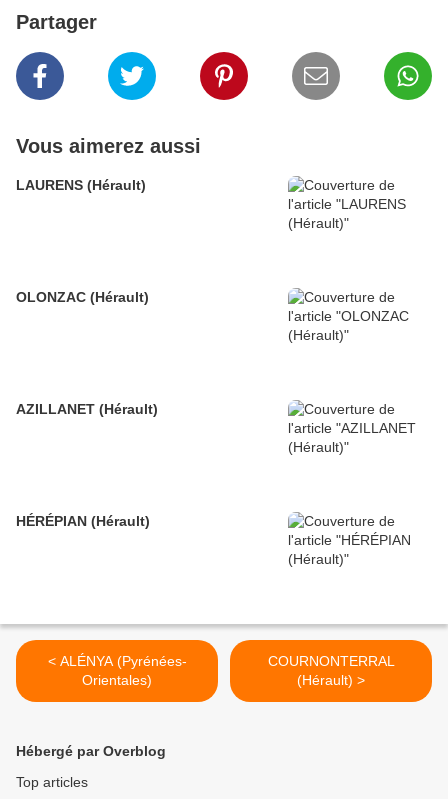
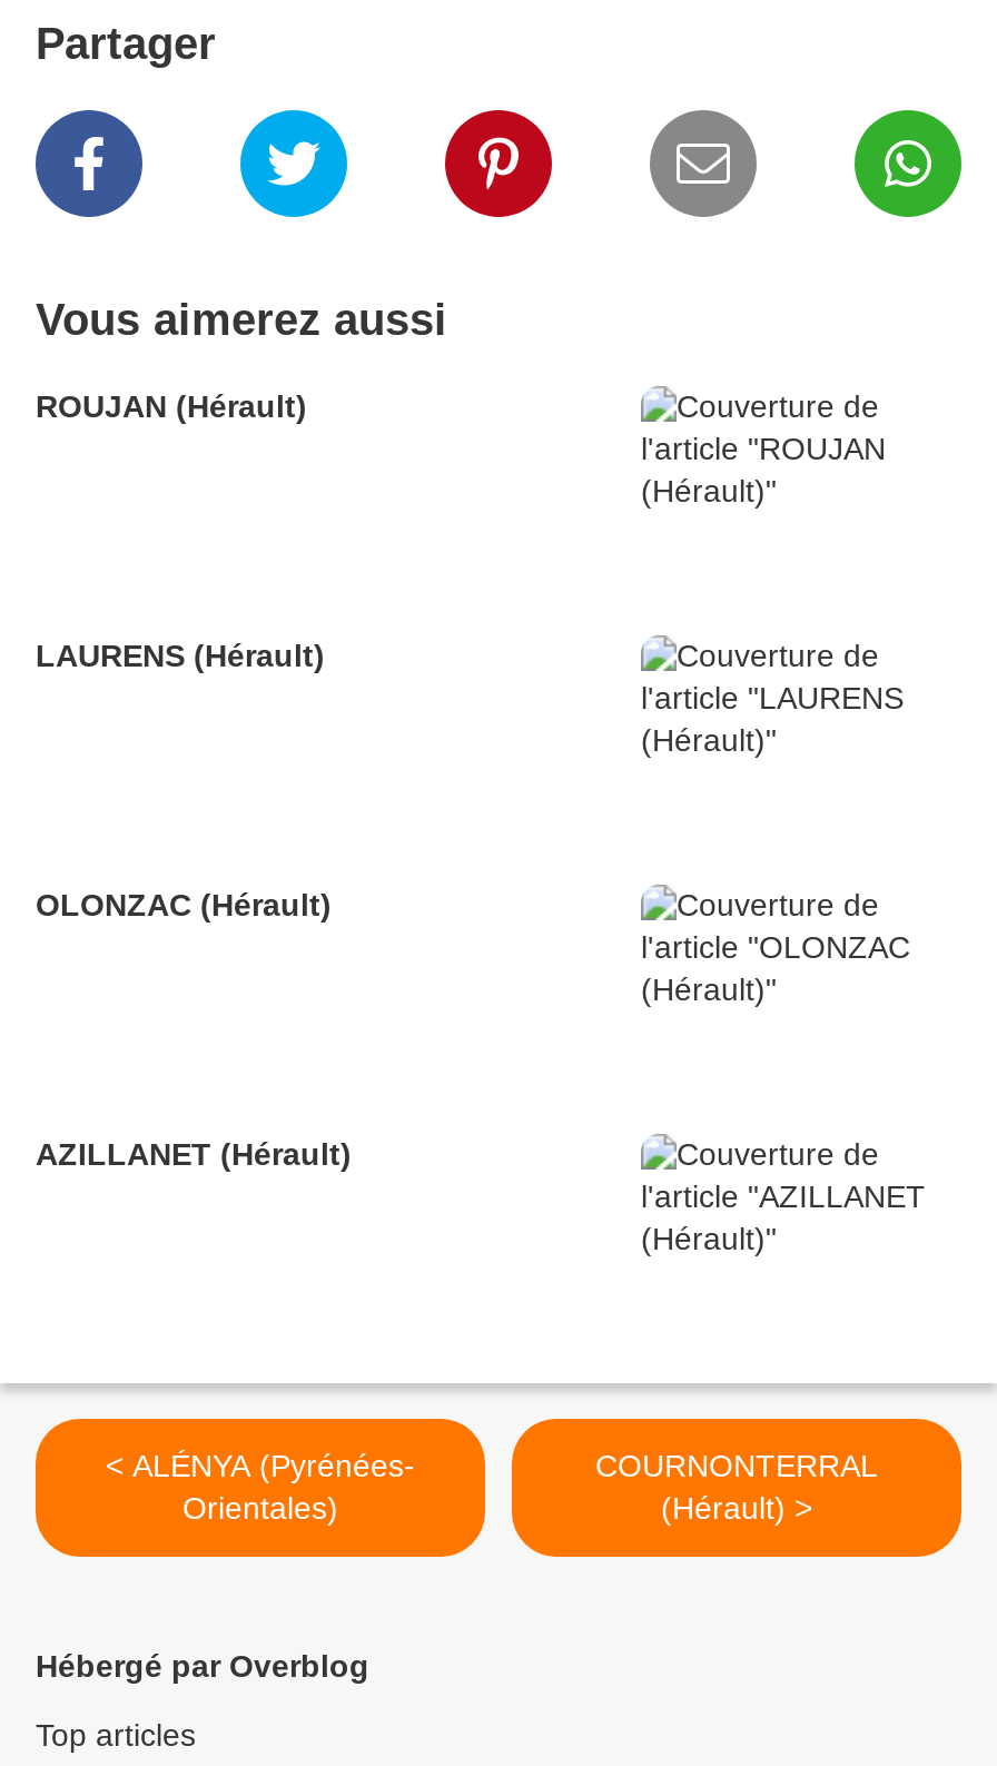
none -> [36,389,307,424] ROUJAN (Hérault)
moved [16,177,158,417] -> [36,638,352,1172]: LAURENS (Hérault) | OLONZAC (Hérault) | AZILLANET (Hérault)
[16,513,150,529] HÉRÉPIAN (Hérault) -> none

